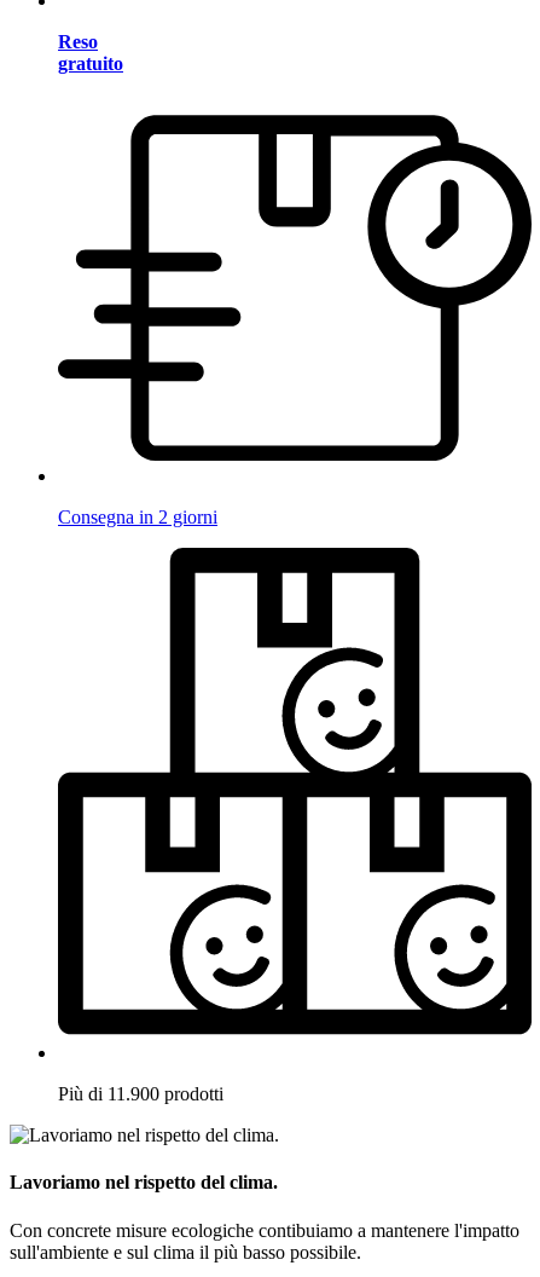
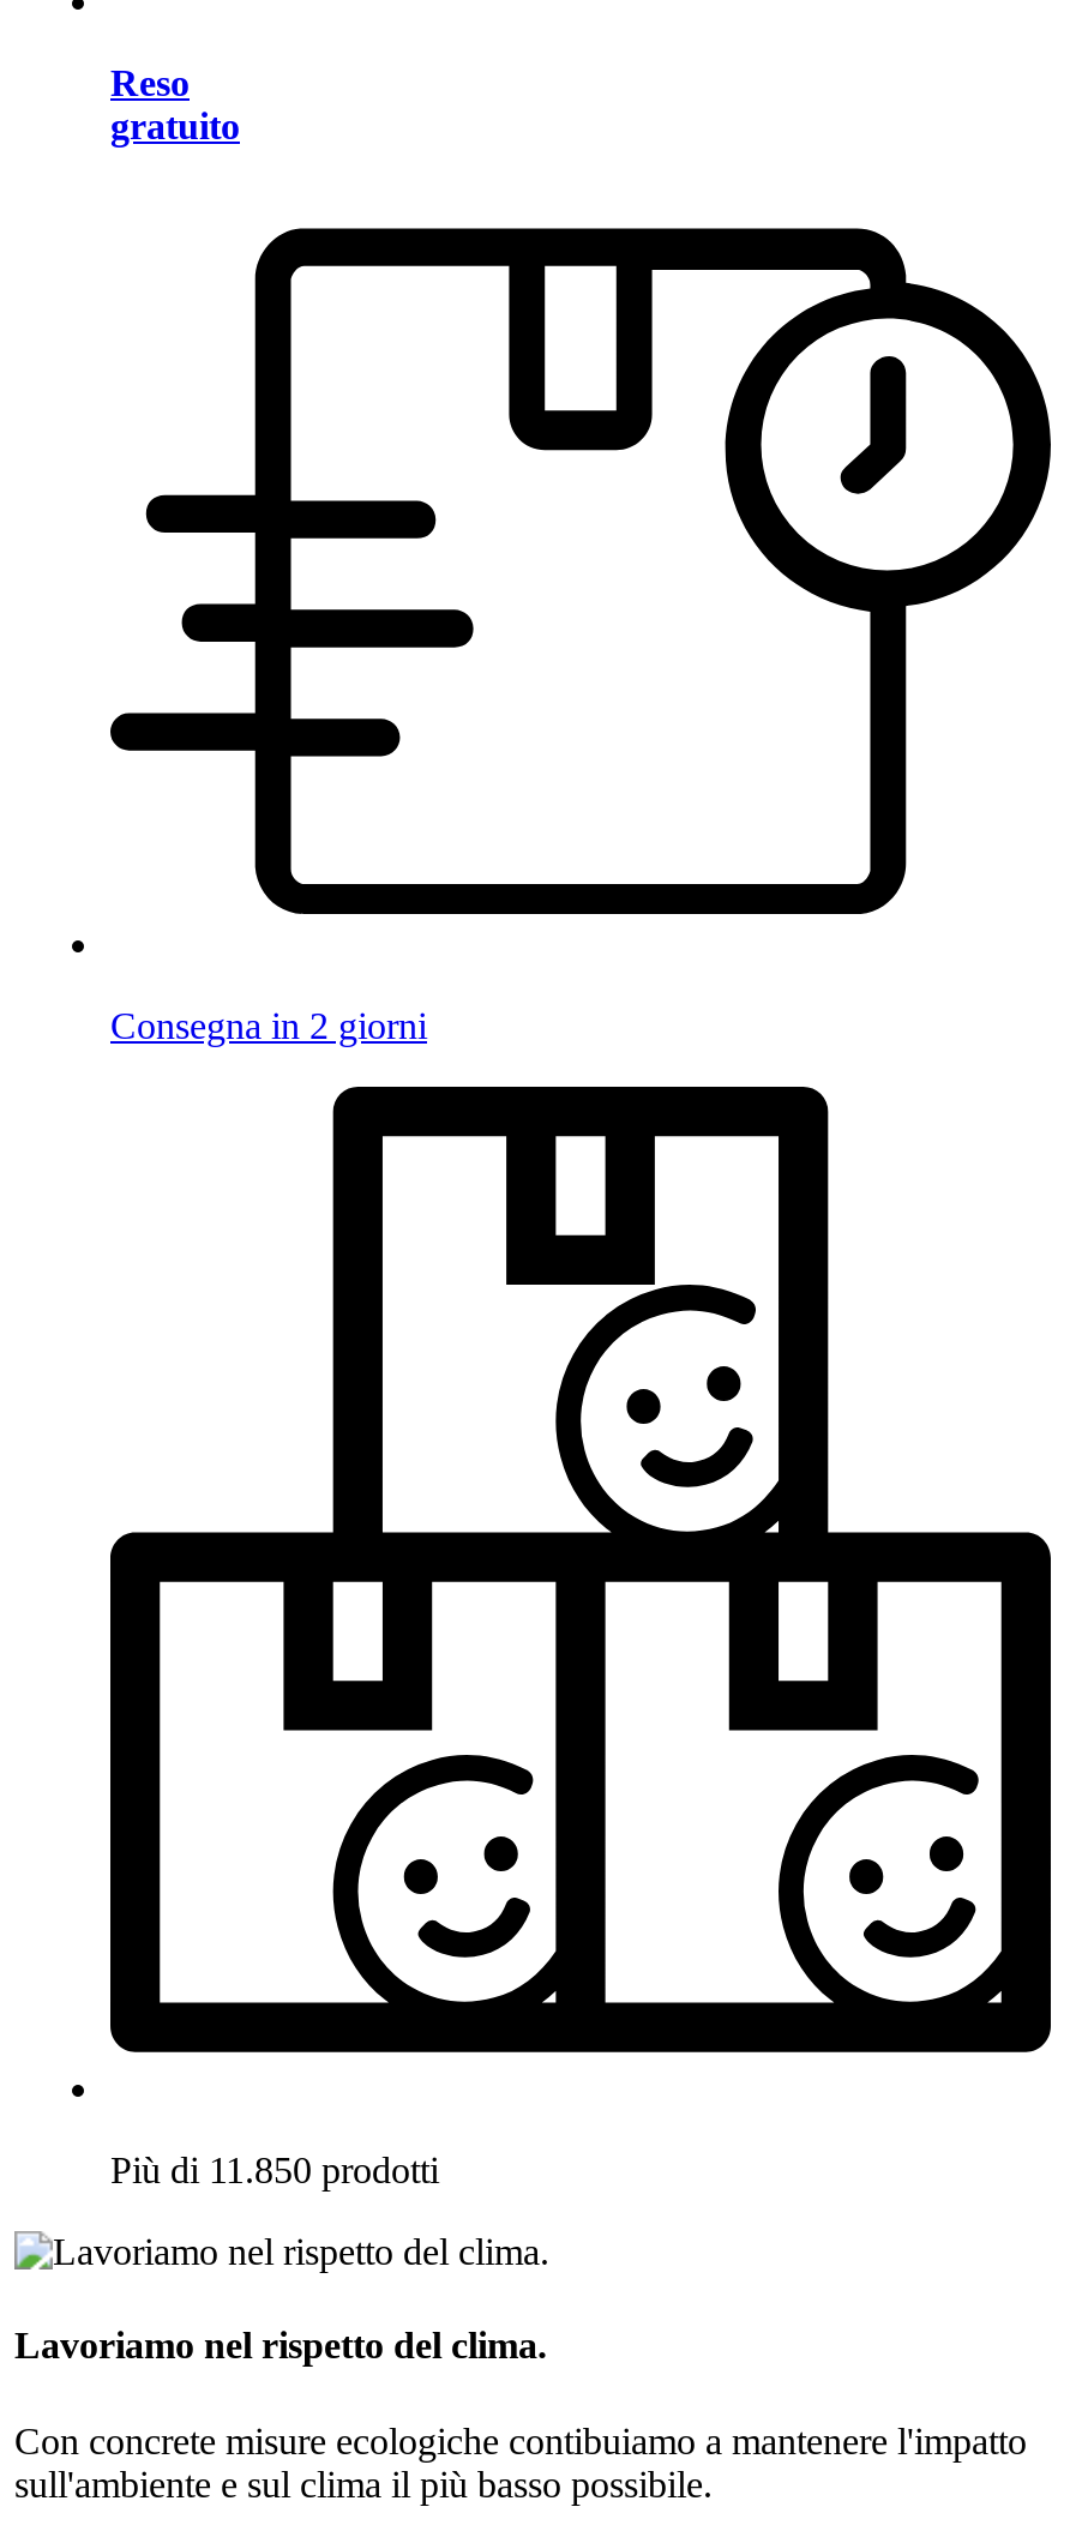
[58,1084,223,1104] Più di 11.900 prodotti -> [110,2150,439,2190] Più di 11.850 prodotti

